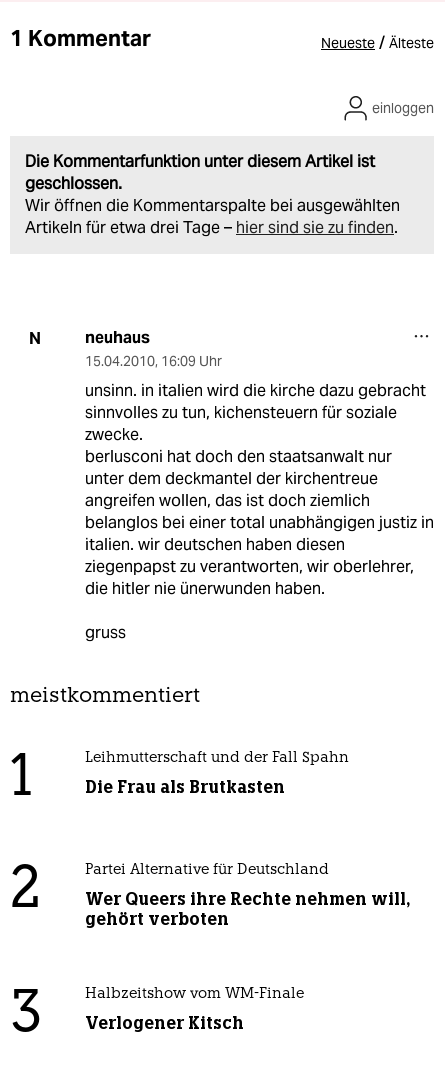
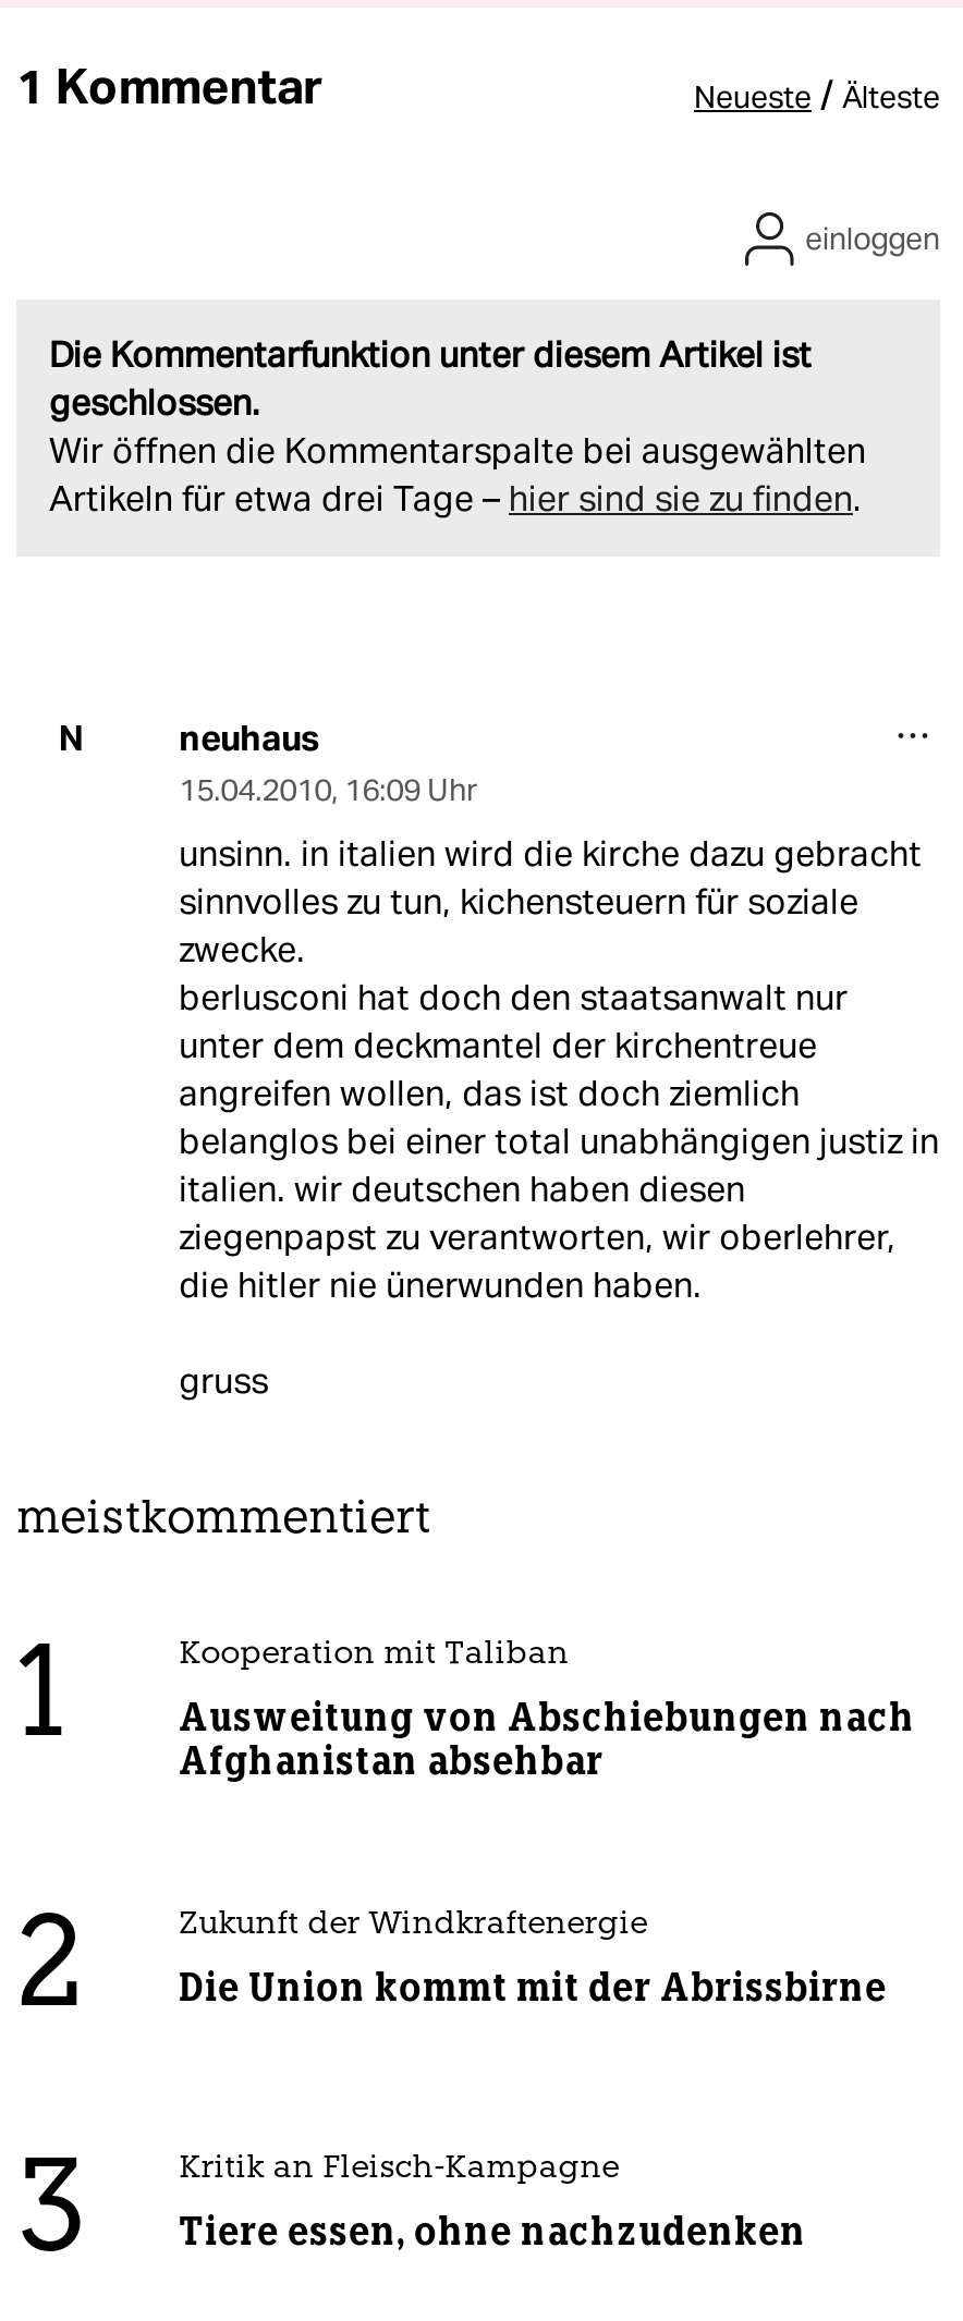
[85,751,349,766] Leihmutterschaft und der Fall Spahn -> [179,1638,569,1671] Kooperation mit Taliban
[85,776,285,798] Die Frau als Brutkasten -> [179,1693,916,1784] Ausweitung von Abschiebungen nach | Afghanistan absehbar
[85,863,329,878] Partei Alternative für Deutschland -> [179,1908,648,1941] Zukunft der Windkraftenergie
[85,888,410,930] Wer Queers ihre Rechte nehmen will, | gehört verboten -> [179,1963,887,2011] Die Union kommt mit der Abrissbirne
[85,987,304,1002] Halbzeitshow vom WM-Finale -> [179,2152,619,2185] Kritik an Fleisch-Kampagne
[85,1012,244,1034] Verlogener Kitsch -> [179,2207,807,2255] Tiere essen, ohne nachzudenken

